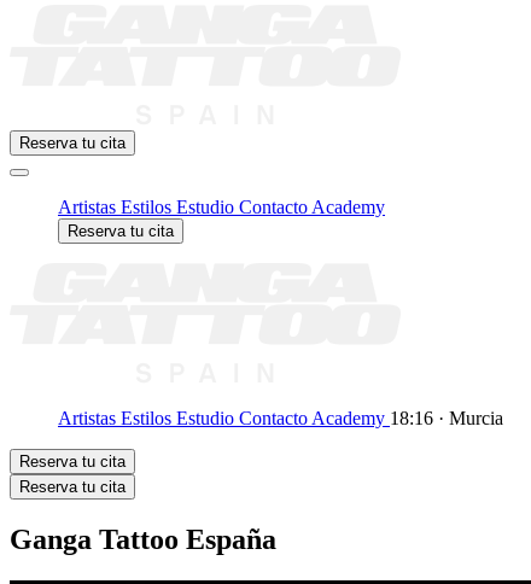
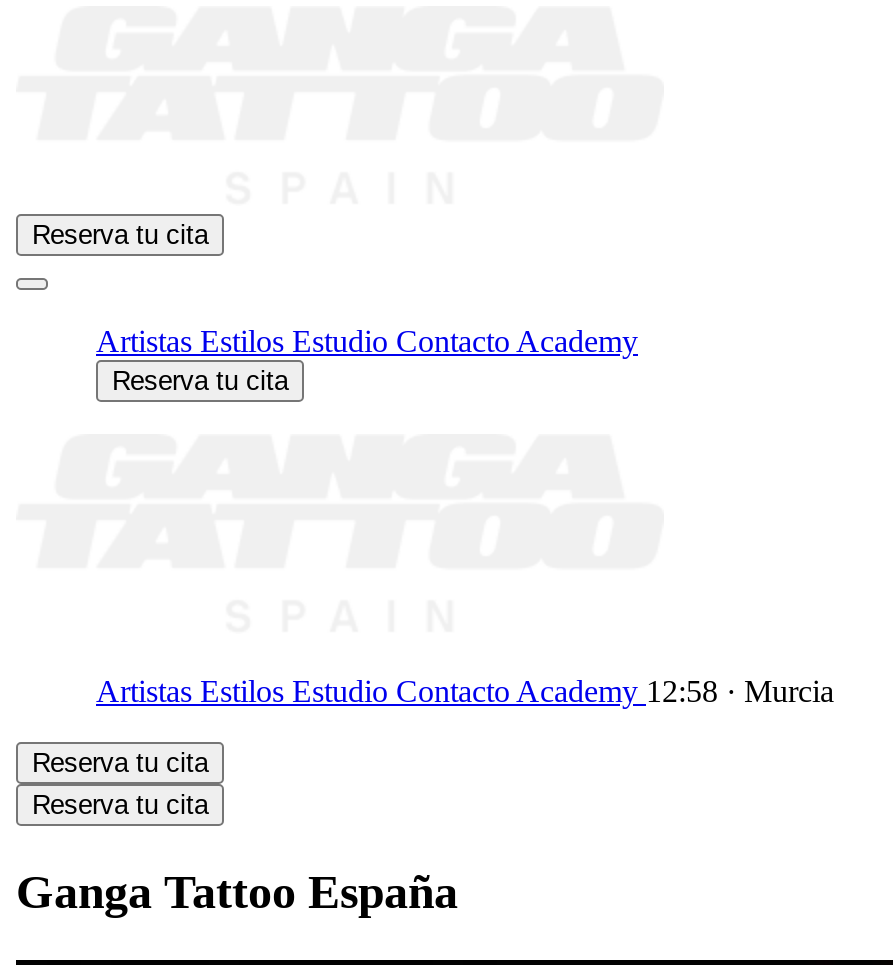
[58,408,503,428] Artistas Estilos Estudio Contacto Academy 18:16 · Murcia -> [96,674,834,708] Artistas Estilos Estudio Contacto Academy 12:58 · Murcia

